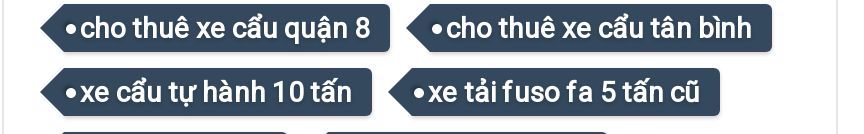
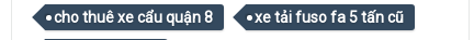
[80,13,752,109] cho thuê xe cẩu tân bình | xe cẩu tự hành 10 tấn -> none

